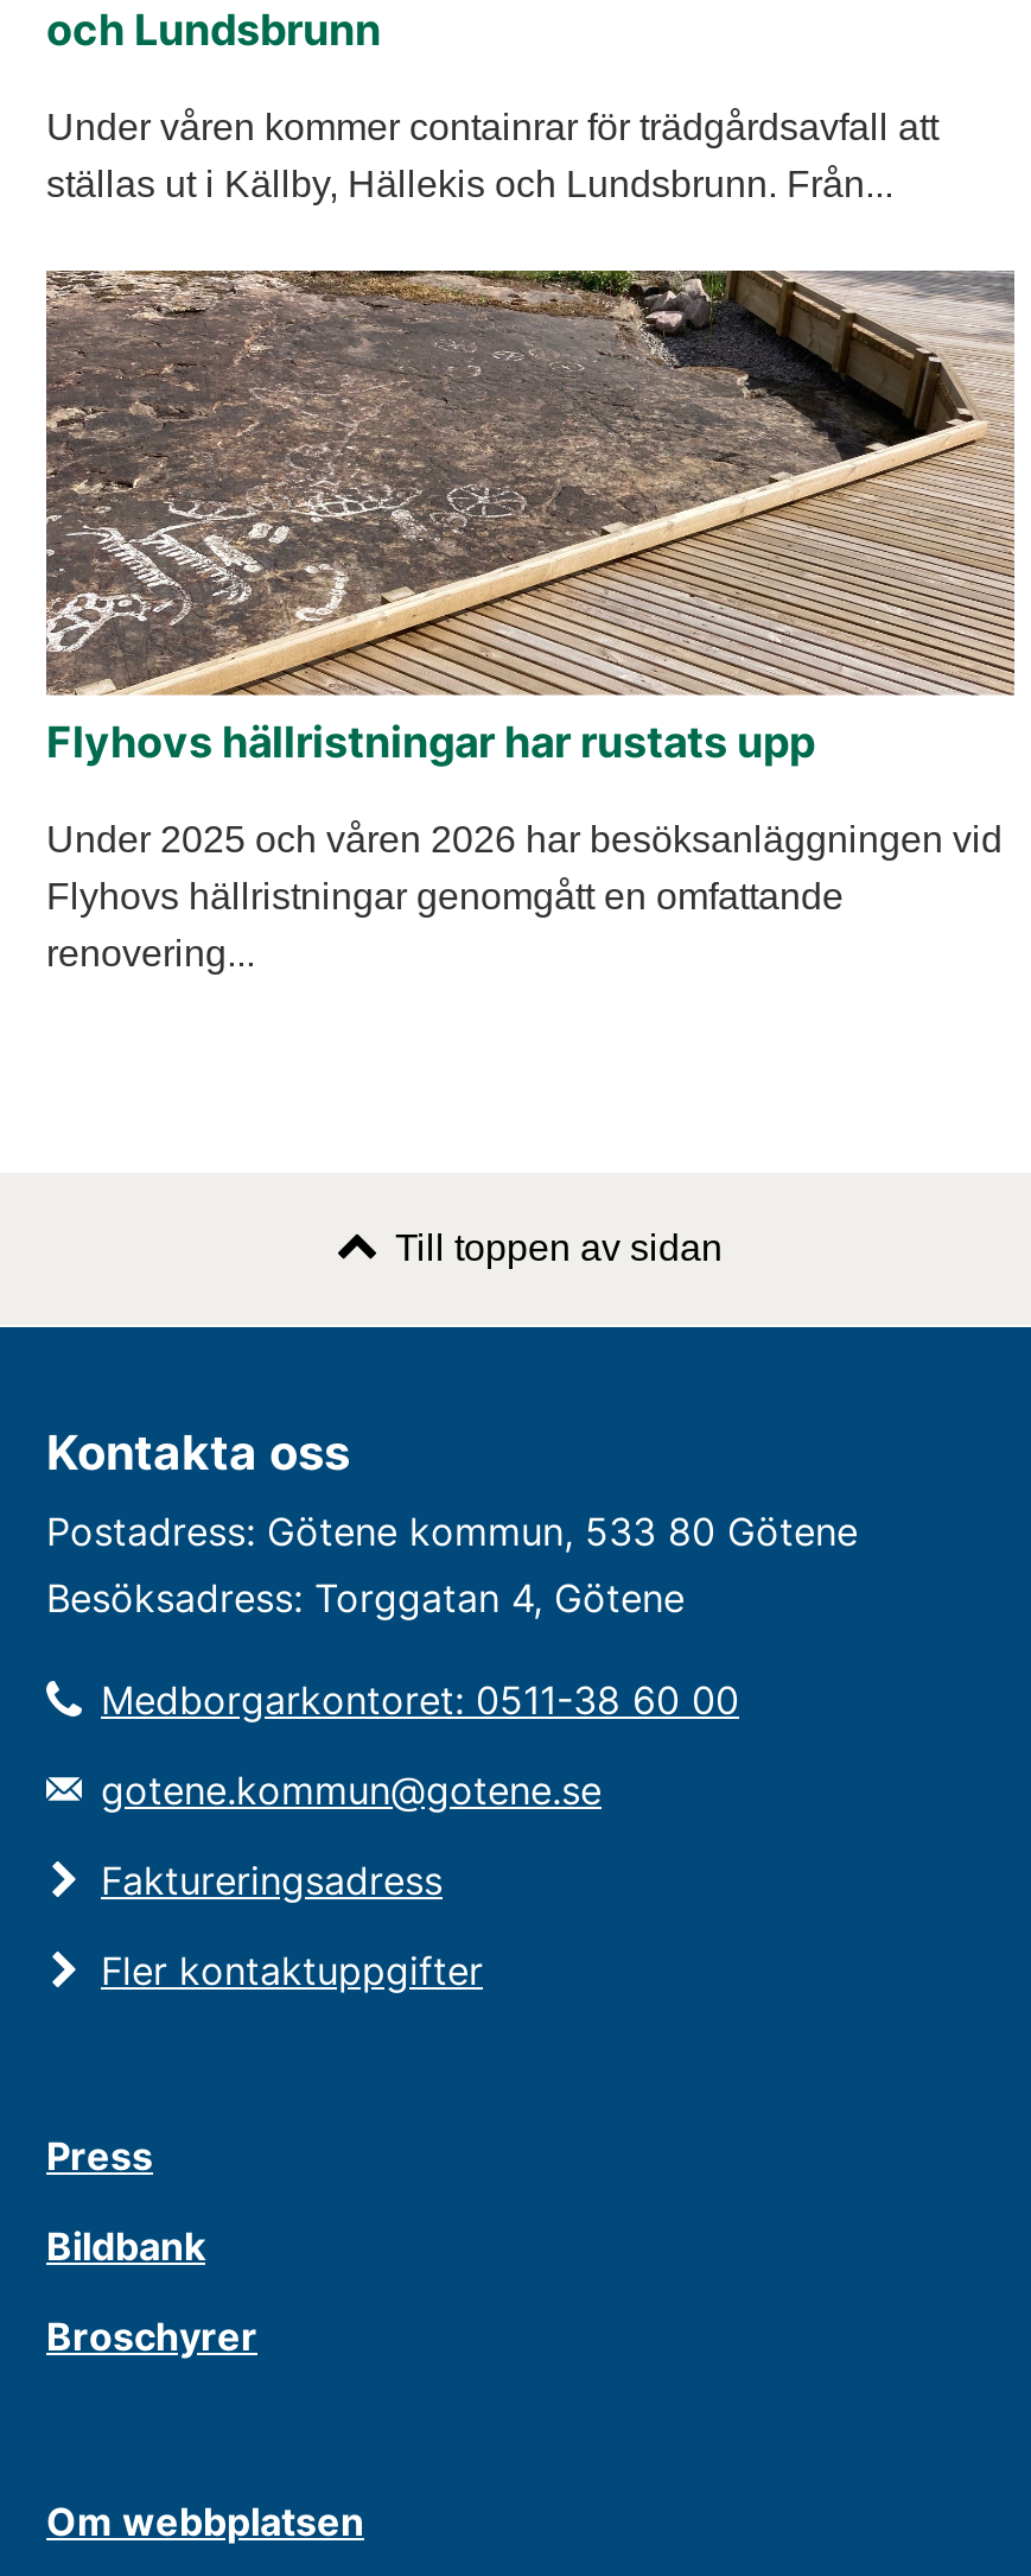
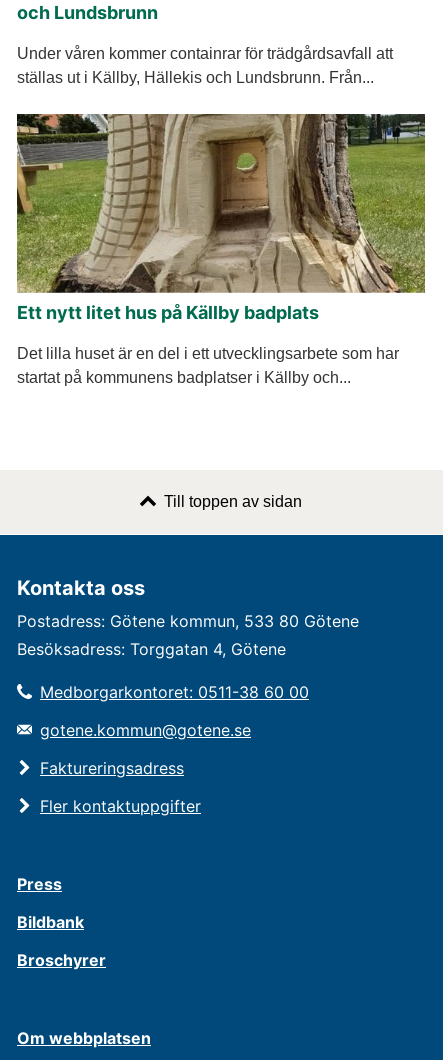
[46,271,1014,766] [image] | Flyhovs hällristningar har rustats upp -> [17,114,425,323] [image] | Ett nytt litet hus på Källby badplats
[46,818,1003,973] Under 2025 och våren 2026 har besöksanläggningen vid | Flyhovs hällristningar genomgått en omfattande | renovering... -> [17,345,399,386] Det lilla huset är en del i ett utvecklingsarbete som har | startat på kommunens badplatser i Källby och...

